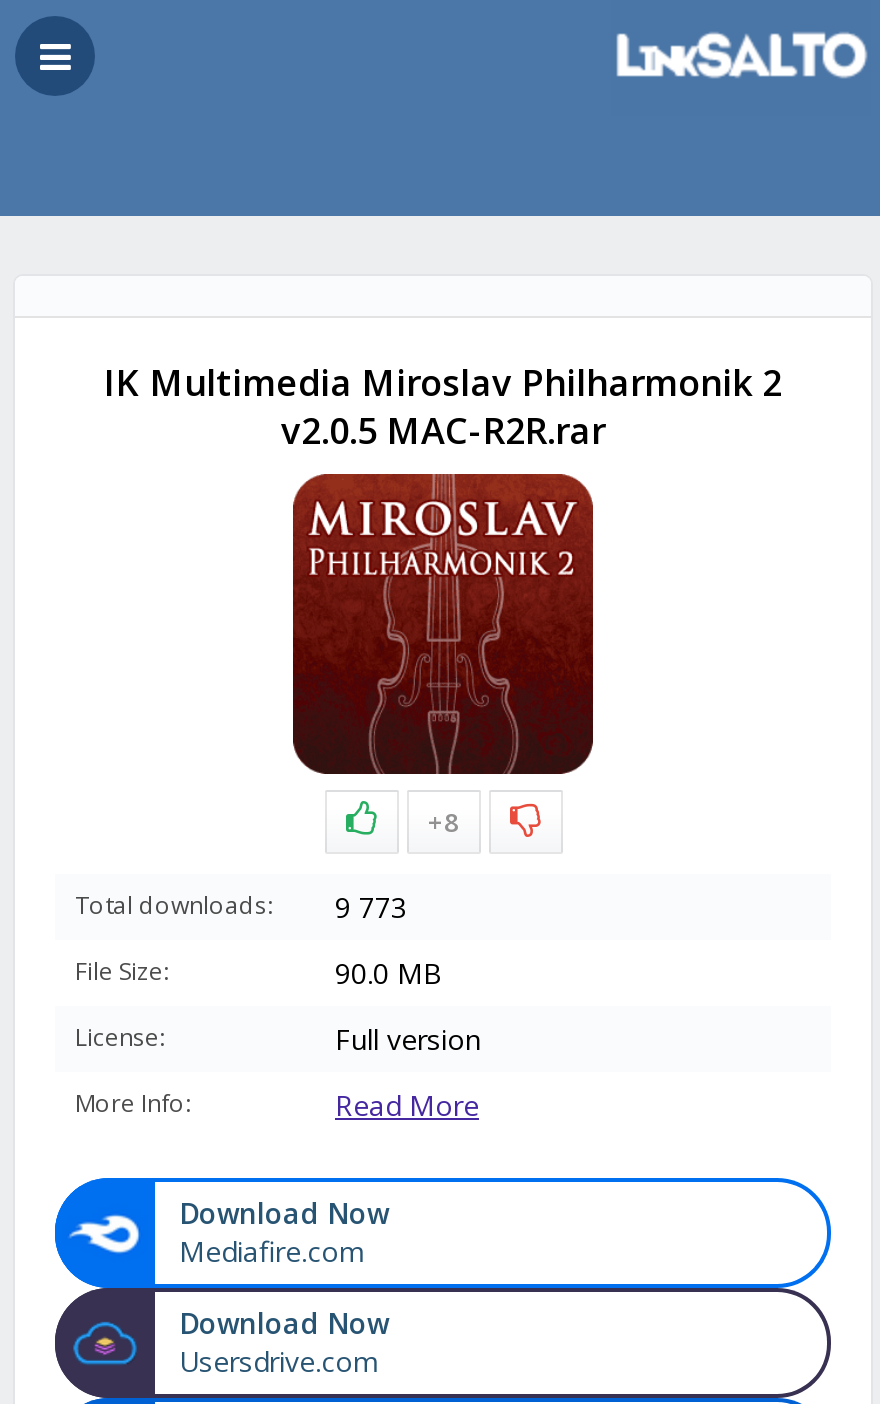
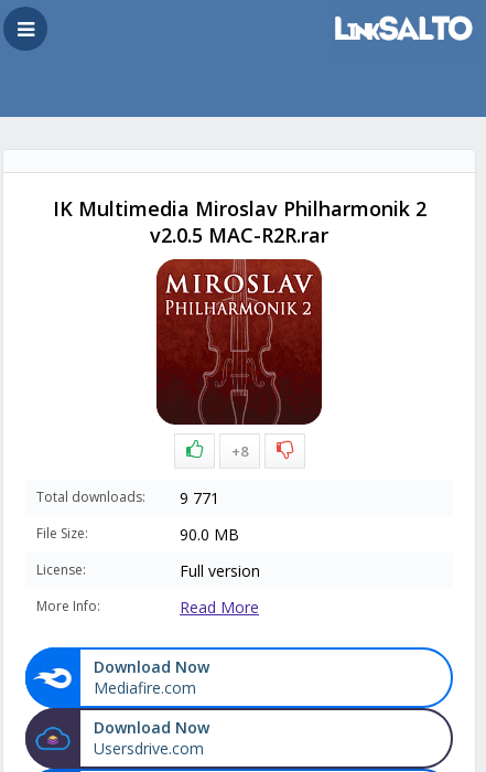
[75,888,407,926] Total downloads: 9 773 -> [36,487,219,508] Total downloads: 9 771

